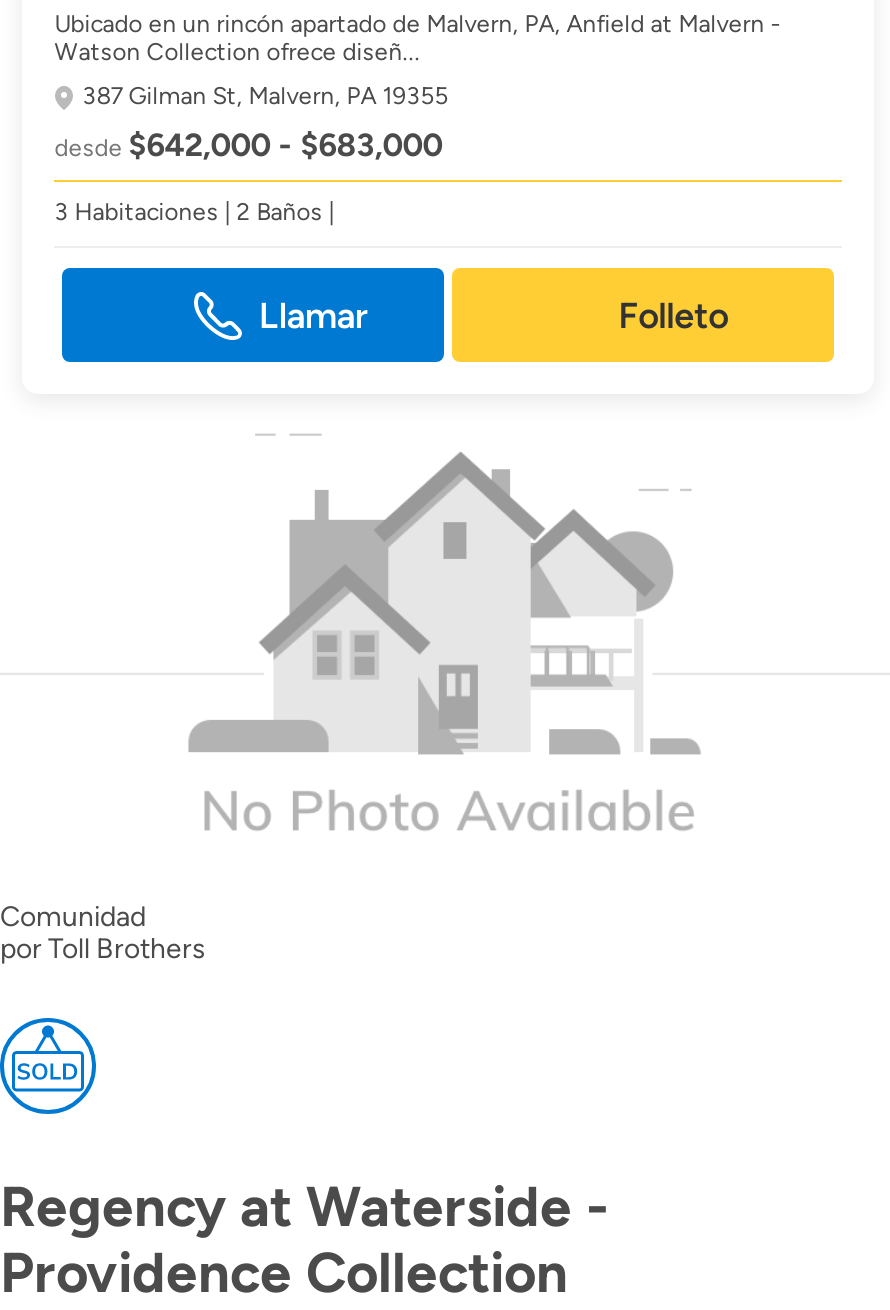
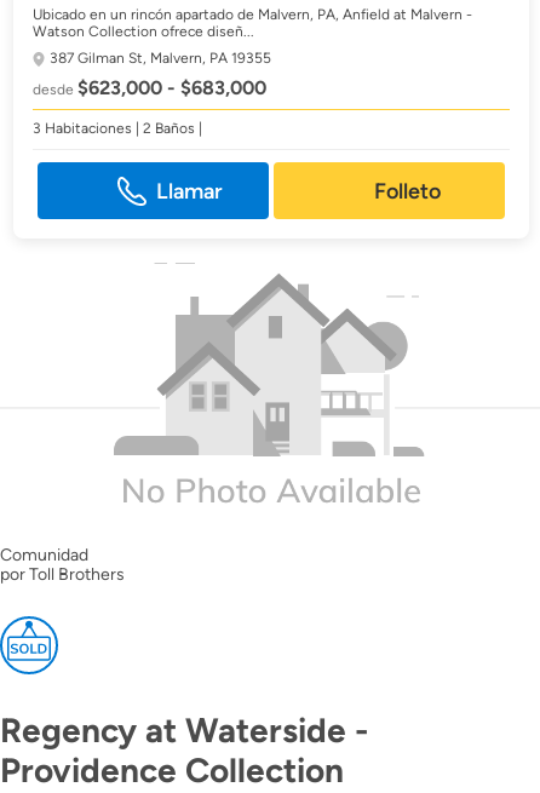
[54,126,442,164] desde $642,000 - $683,000 -> [33,76,267,99] desde $623,000 - $683,000

